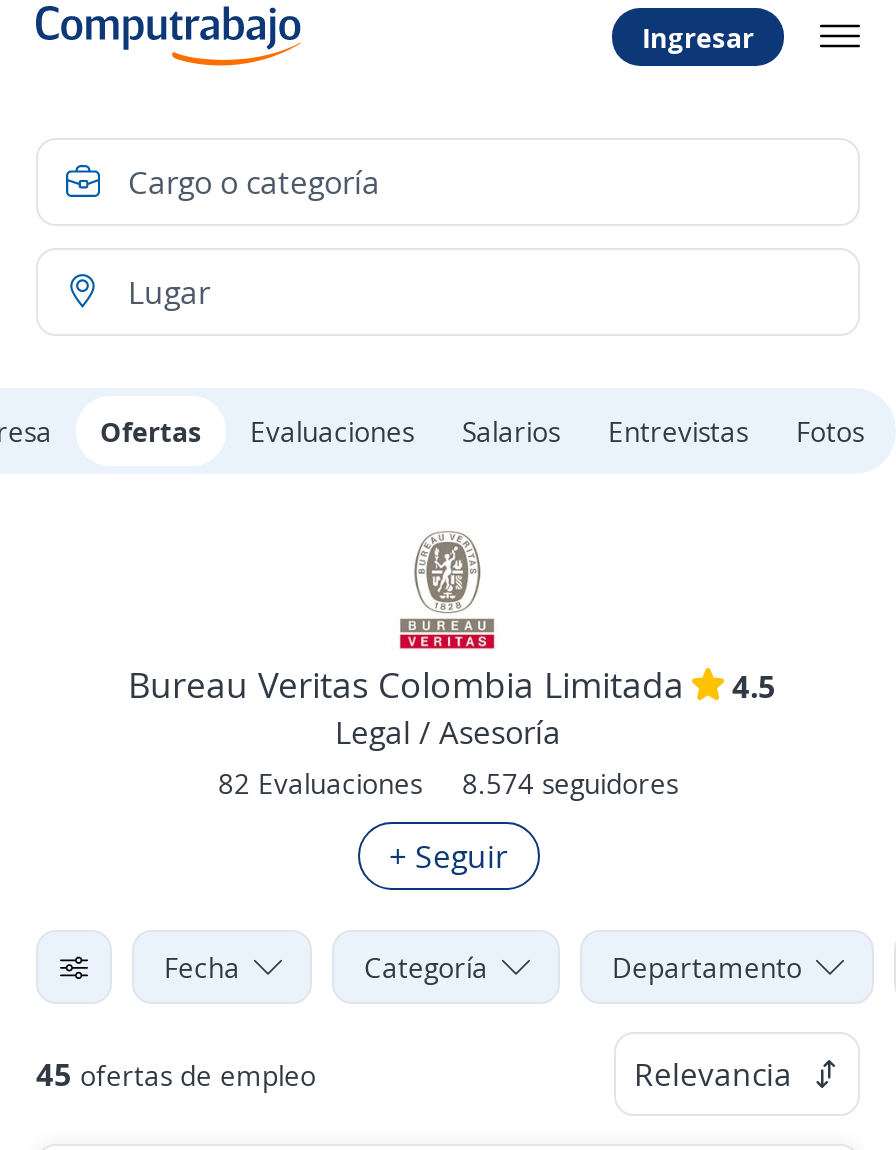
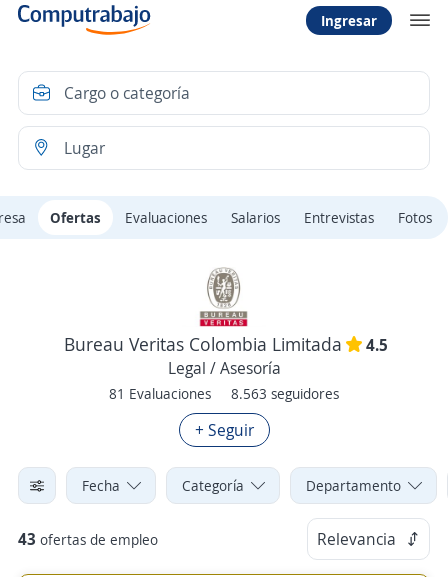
[218,764,422,802] 82 Evaluaciones -> [109,384,211,403] 81 Evaluaciones
[462,764,678,802] 8.574 seguidores -> [231,384,339,403] 8.563 seguidores
[36,1052,316,1096] 45 ofertas de empleo -> [18,528,158,550] 43 ofertas de empleo

